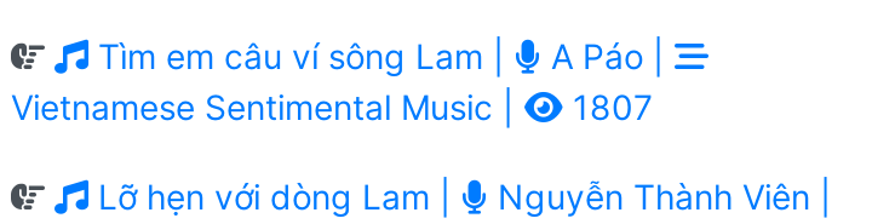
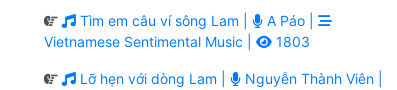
[563,85,653,126] 1807 -> [272,33,310,50] 1803

